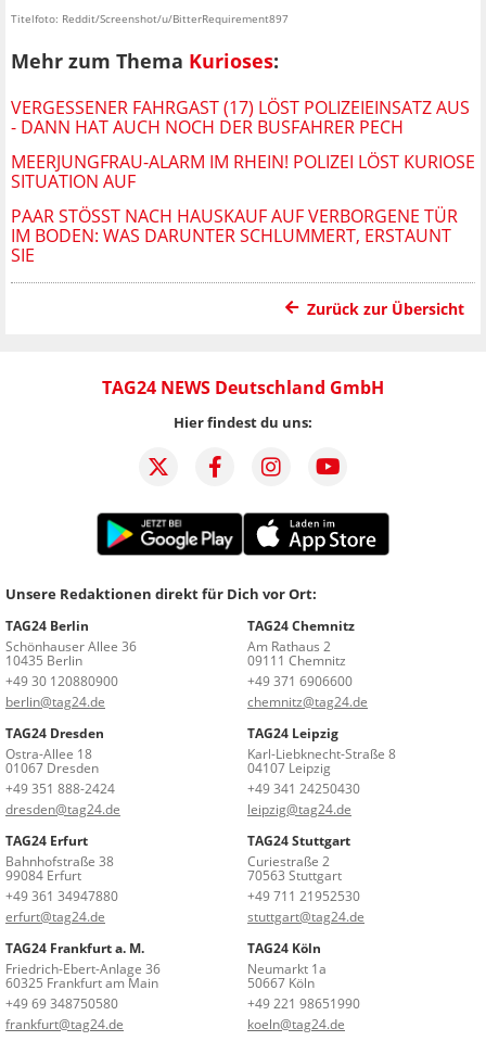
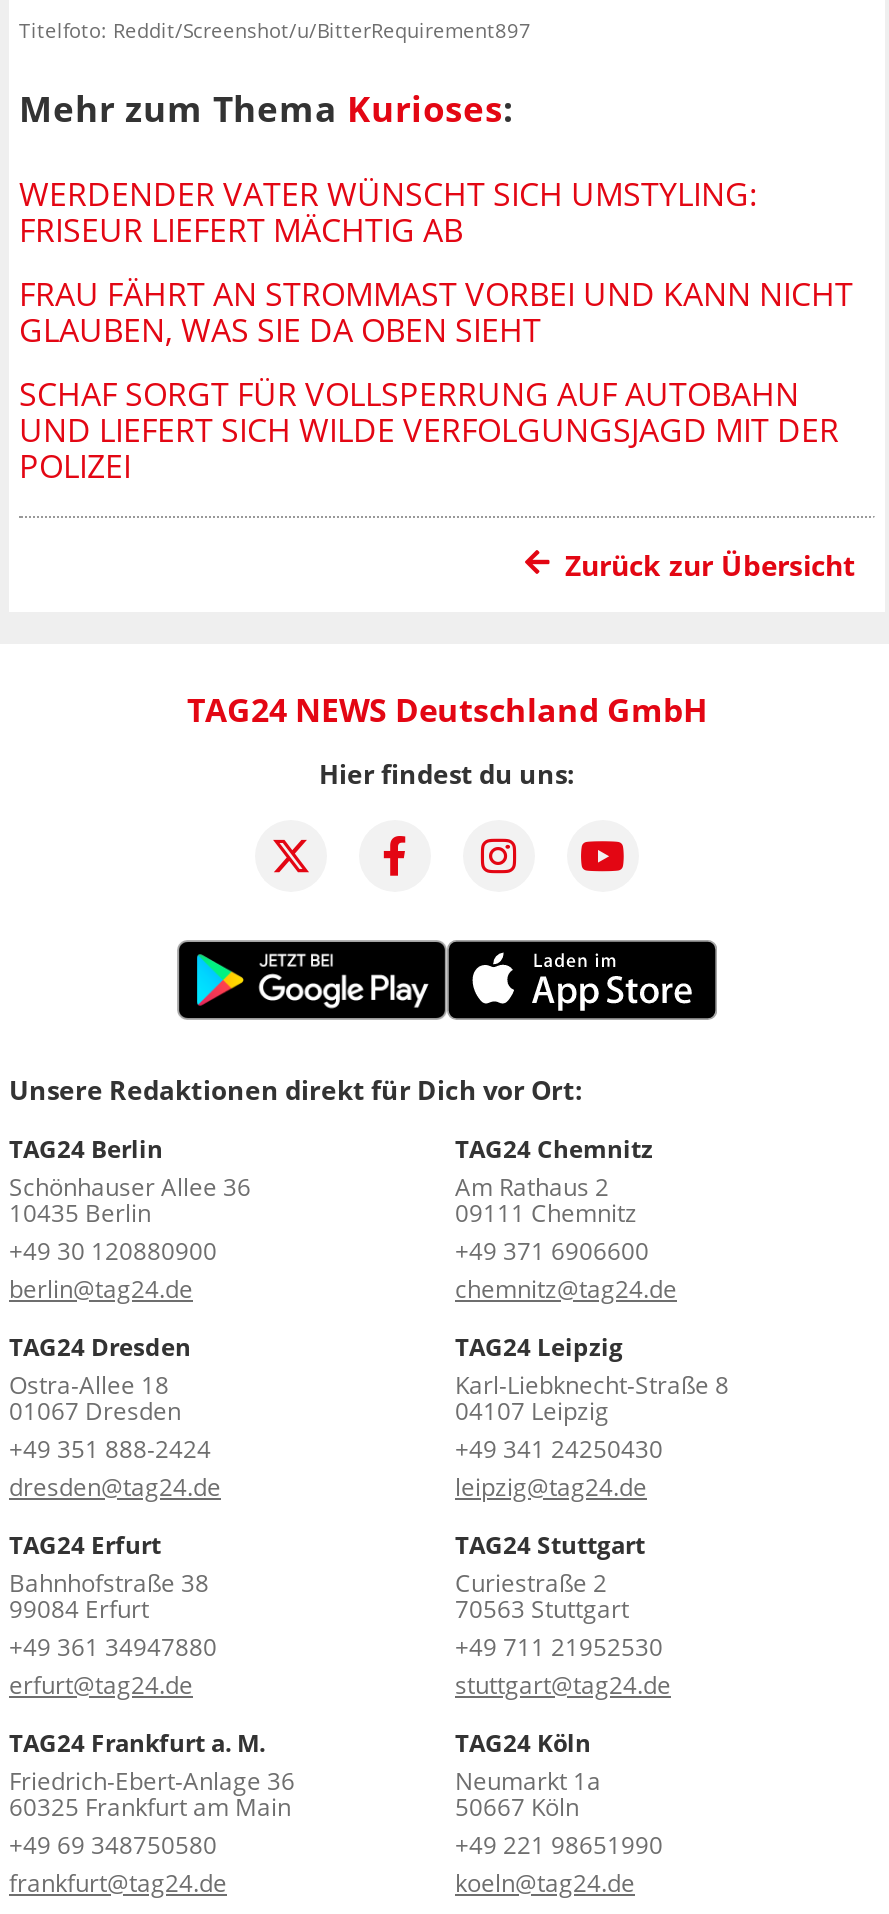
[11,95,470,139] VERGESSENER FAHRGAST (17) LÖST POLIZEIEINSATZ AUS | - DANN HAT AUCH NOCH DER BUSFAHRER PECH -> [19,171,757,251] WERDENDER VATER WÜNSCHT SICH UMSTYLING: | FRISEUR LIEFERT MÄCHTIG AB
[11,149,475,193] MEERJUNGFRAU-ALARM IM RHEIN! POLIZEI LÖST KURIOSE | SITUATION AUF -> [19,271,853,351] FRAU FÄHRT AN STROMMAST VORBEI UND KANN NICHT | GLAUBEN, WAS SIE DA OBEN SIEHT
[11,204,458,267] PAAR STÖSST NACH HAUSKAUF AUF VERBORGENE TÜR I | M BODEN: WAS DARUNTER SCHLUMMERT, ERSTAUNT S | IE -> [19,371,839,487] SCHAF SORGT FÜR VOLLSPERRUNG AUF AUTOBAHN | UND LIEFERT SICH WILDE VERFOLGUNGSJAGD MIT DER | POLIZEI

